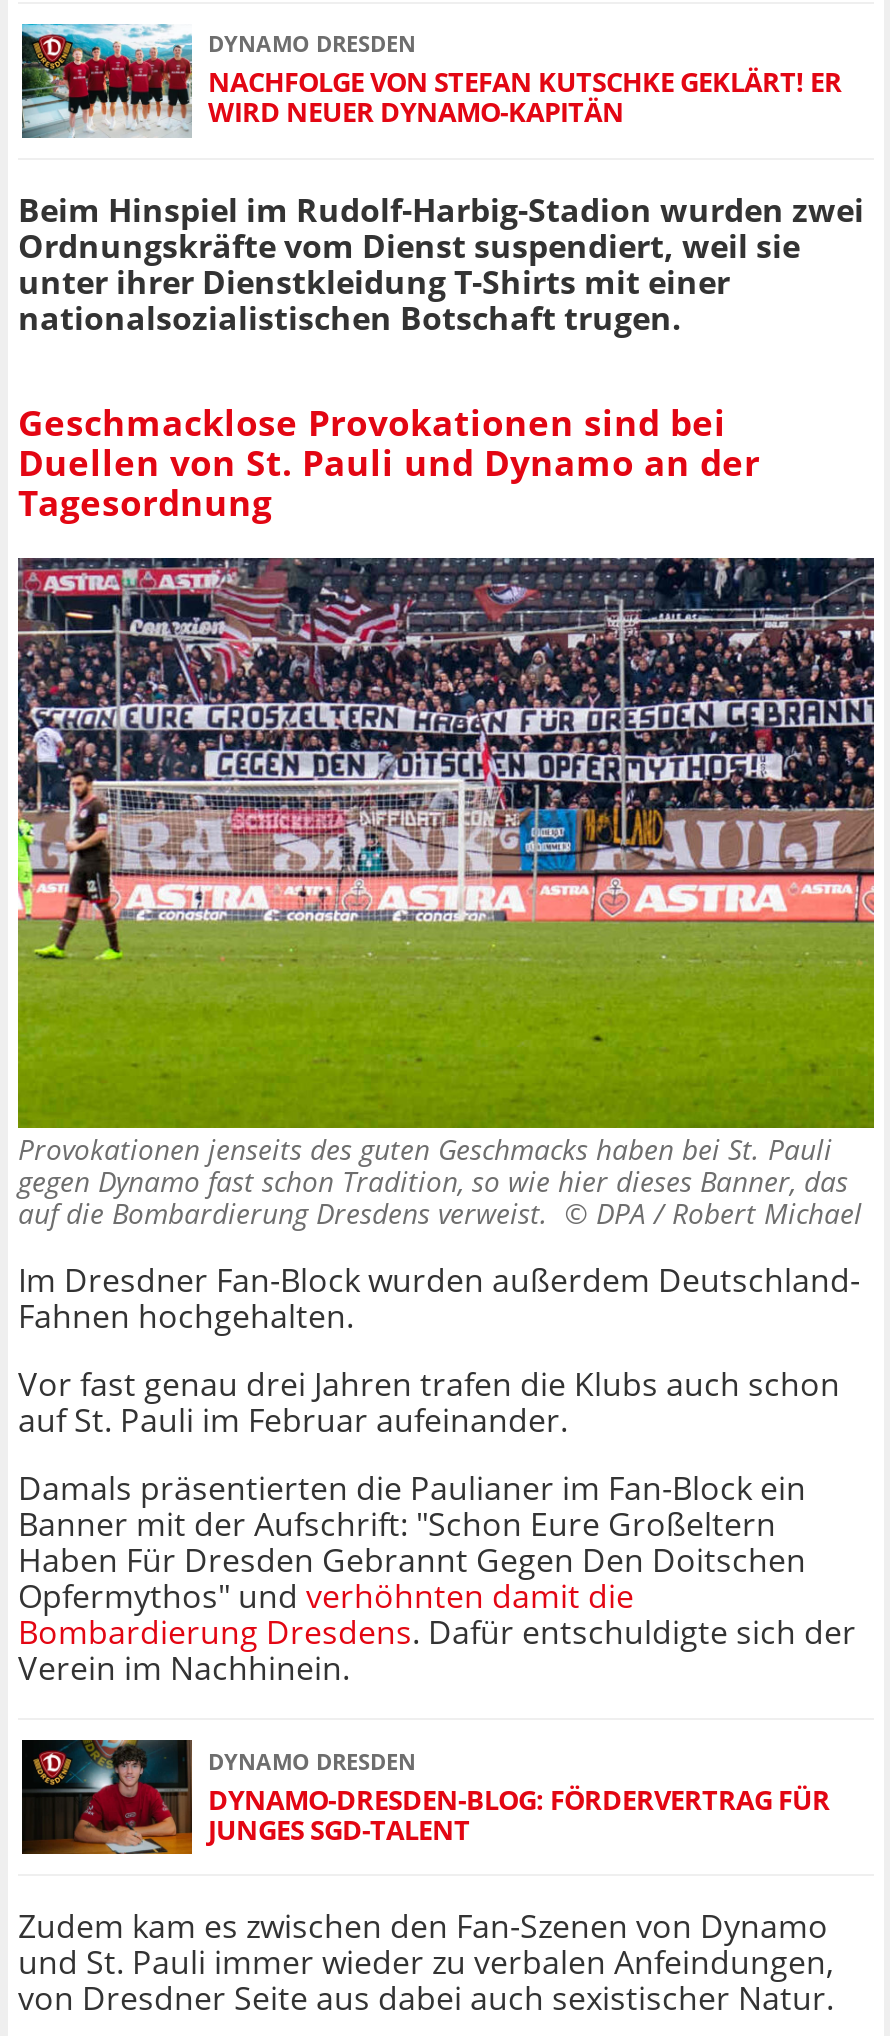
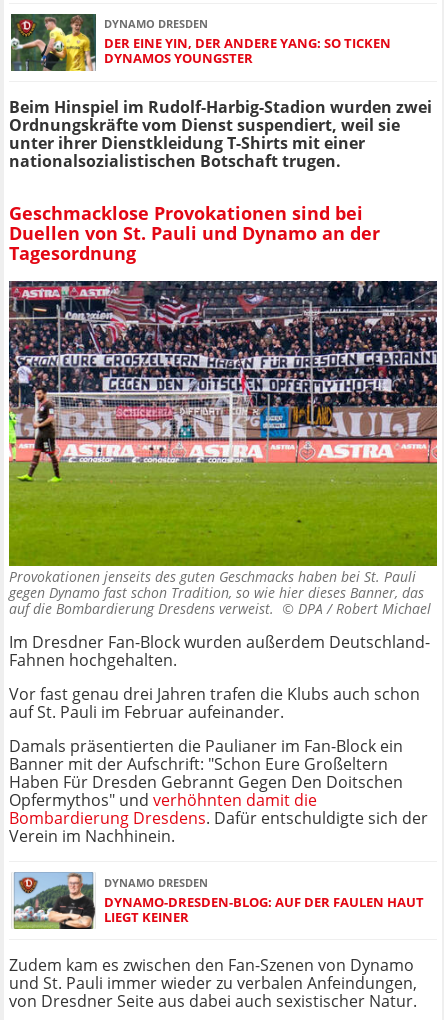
[20,22,842,138] [image] | NACHFOLGE VON STEFAN KUTSCHKE GEKLÄRT! ER | WIRD NEUER DYNAMO-KAPITÄN -> [10,13,391,72] [image] | DER EINE YIN, DER ANDERE YANG: SO TICKEN | DYNAMOS YOUNGSTER
[20,1738,830,1856] [image] | DYNAMO-DRESDEN-BLOG: FÖRDERVERTRAG FÜR | JUNGES SGD-TALENT -> [11,872,424,930] [image] | DYNAMO-DRESDEN-BLOG: AUF DER FAULEN HAUT | LIEGT KEINER

